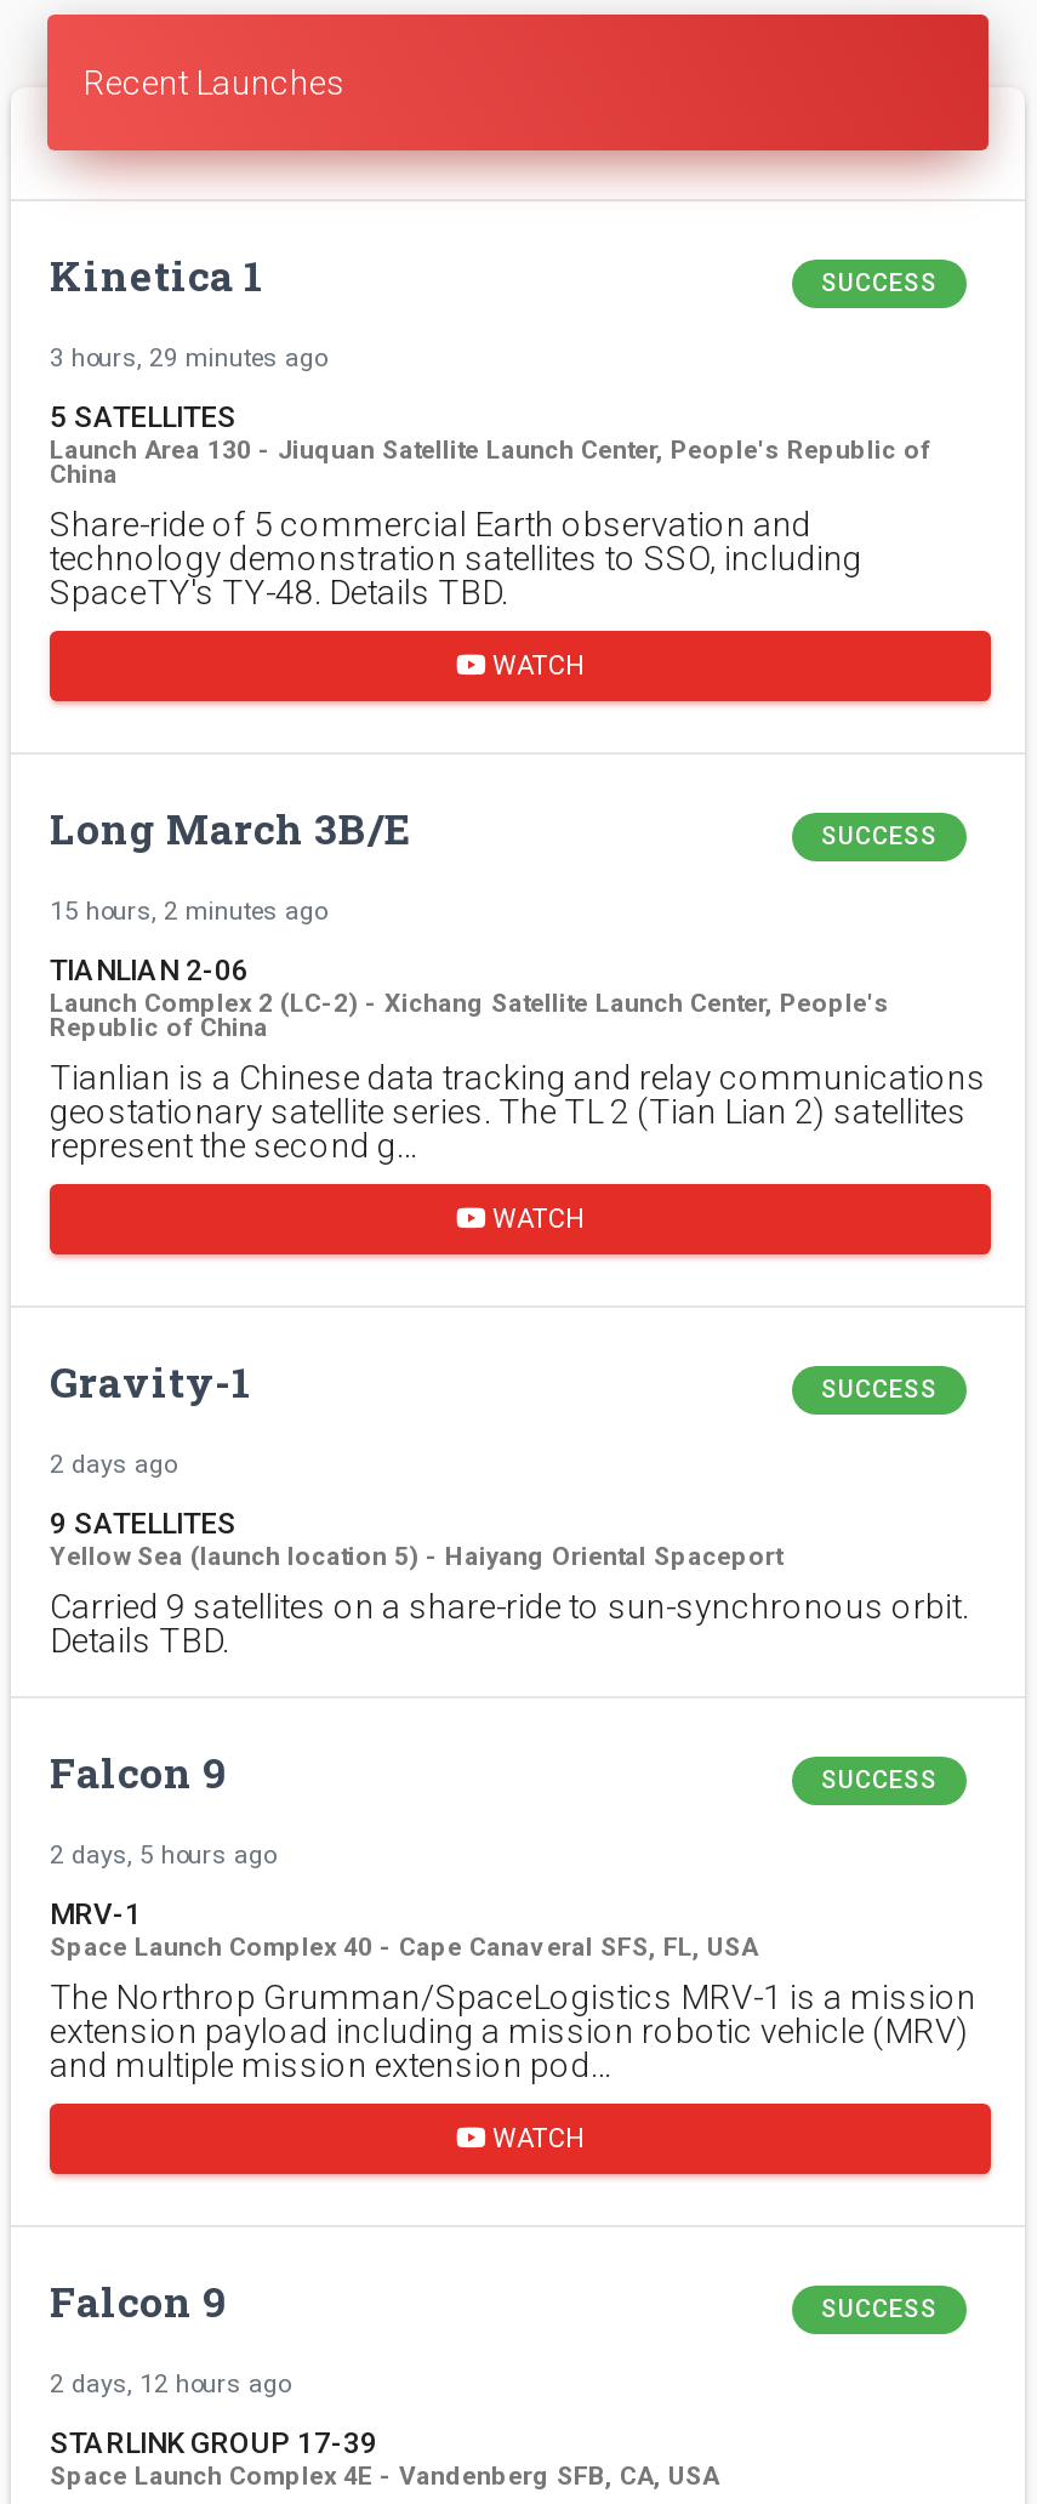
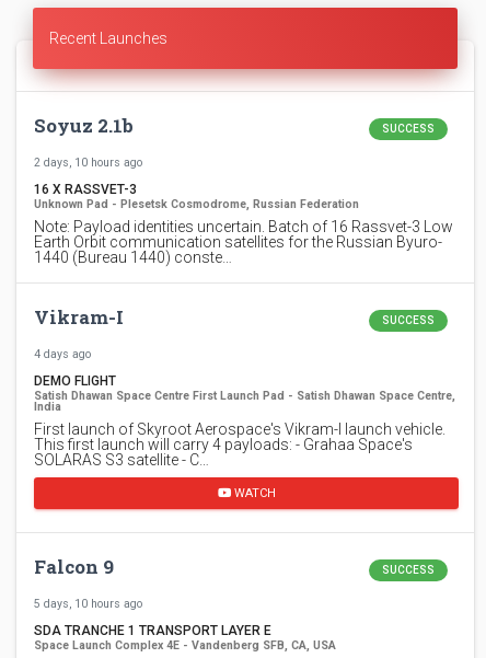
[50,247,266,303] Kinetica 1 -> [34,113,134,138] Soyuz 2.1b
[50,342,930,857] 3 hours, 29 minutes ago | 5 SATELLITES | Launch Area 130 - Jiuquan Satellite Launch Center, People's Republic of | China | Share-ride of 5 commercial Earth observation and | technology demonstration satellites to SSO, including | SpaceTY's TY-48. Details TBD. | WATCH | Long March 3B/E -> [34,155,453,330] 2 days, 10 hours ago | 16 X RASSVET-3 | Unknown Pad - Plesetsk Cosmodrome, Russian Federation | Note: Payload identities uncertain. Batch of 16 Rassvet-3 Low | Earth Orbit communication satellites for the Russian Byuro- | 1440 (Bureau 1440) conste… | Vikram-I
[50,895,986,2084] 15 hours, 2 minutes ago | TIANLIAN 2-06 | Launch Complex 2 (LC-2) - Xichang Satellite Launch Center, People's | Republic of China | Tianlian is a Chinese data tracking and relay communications | geostationary satellite series. The TL 2 (Tian Lian 2) satellites | represent the second g… | WATCH | Gravity-1 | SUCCESS | 2 days ago | 9 SATELLITES | Yellow Sea (launch location 5) - Haiyang Oriental Spaceport | Carried 9 satellites on a share-ride to sun-synchronous orbit. | Details TBD. | Falcon 9 | SUCCESS | 2 days, 5 hours ago | MRV-1 | Space Launch Complex 40 - Cape Canaveral SFS, FL, USA | The Northrop Grumman/SpaceLogistics MRV-1 is a mission | extension payload including a mission robotic vehicle (MRV) | and multiple mission extension pod… -> [34,347,455,469] 4 days ago | DEMO FLIGHT | Satish Dhawan Space Centre First Launch Pad - Satish Dhawan Space Centre, | India | First launch of Skyroot Aerospace's Vikram-I launch vehicle. | This first launch will carry 4 payloads: - Grahaa Space's | SOLARAS S3 satellite - C…
[50,2368,290,2400] 2 days, 12 hours ago -> [34,597,142,611] 5 days, 10 hours ago
[50,2426,377,2460] STARLINK GROUP 17-39 -> [34,623,271,638] SDA TRANCHE 1 TRANSPORT LAYER E

